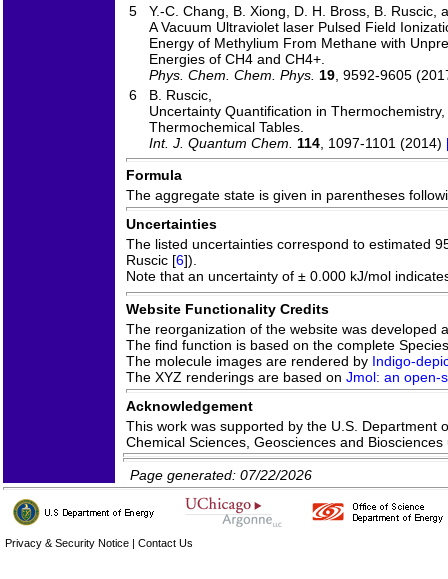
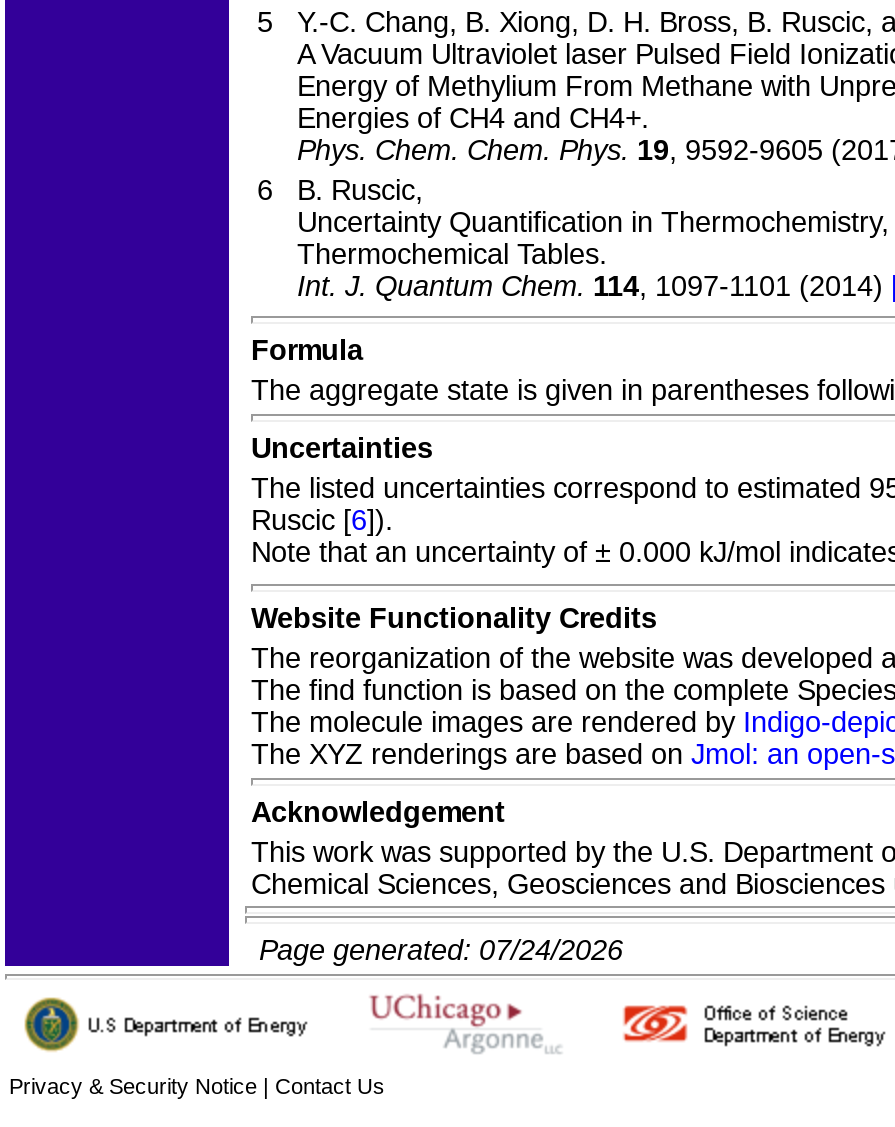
[130,467,312,483] Page generated: 07/22/2026 -> [259,934,623,966] Page generated: 07/24/2026

